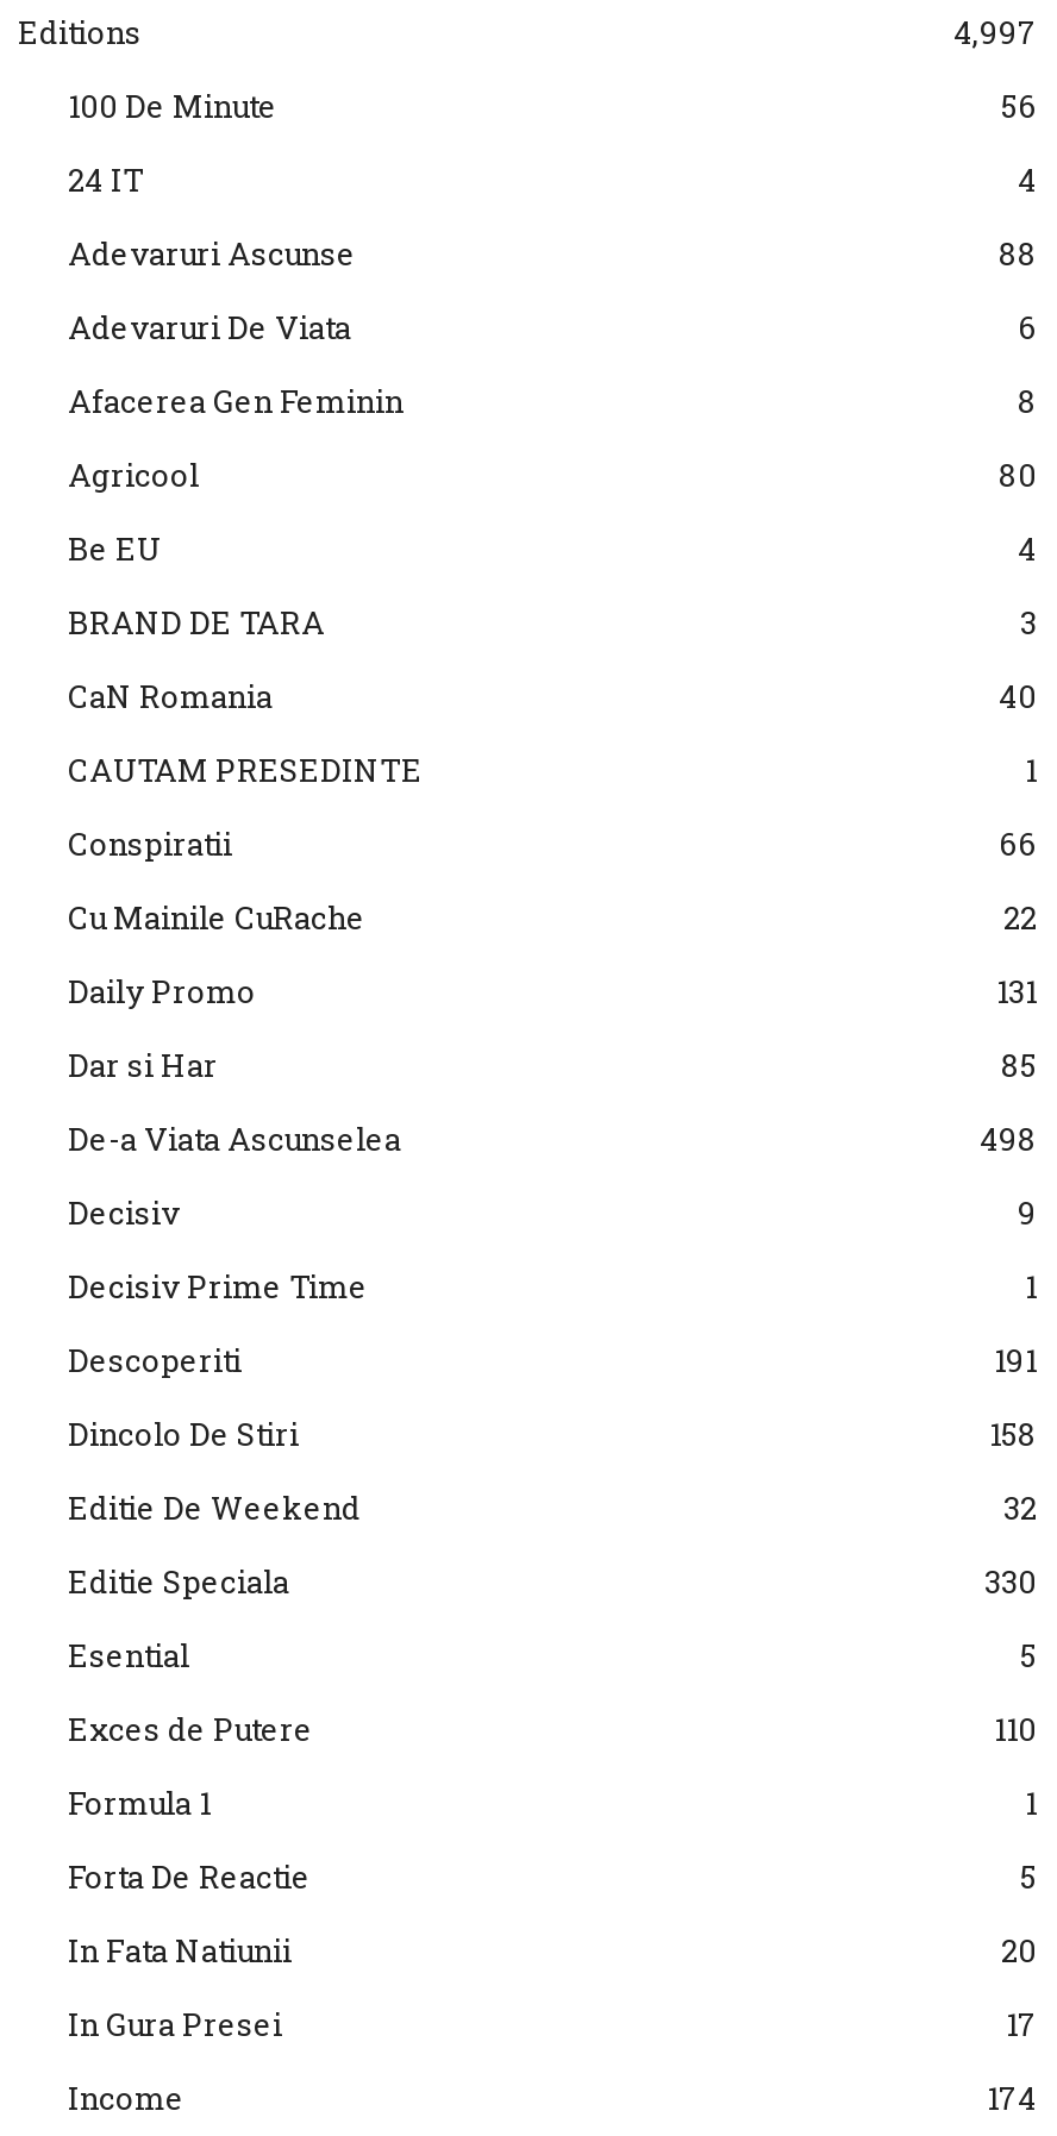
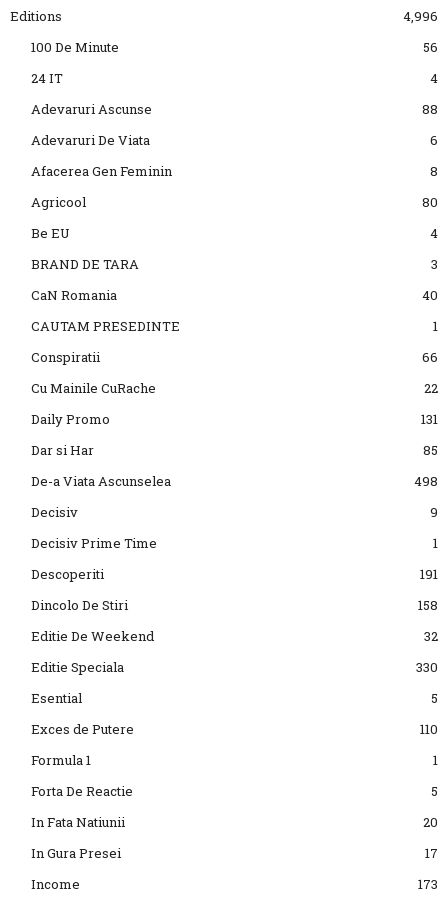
[953,11,1037,54] 4,997 -> [403,7,438,25] 4,996
[987,2077,1037,2120] 174 -> [418,875,438,893] 173

